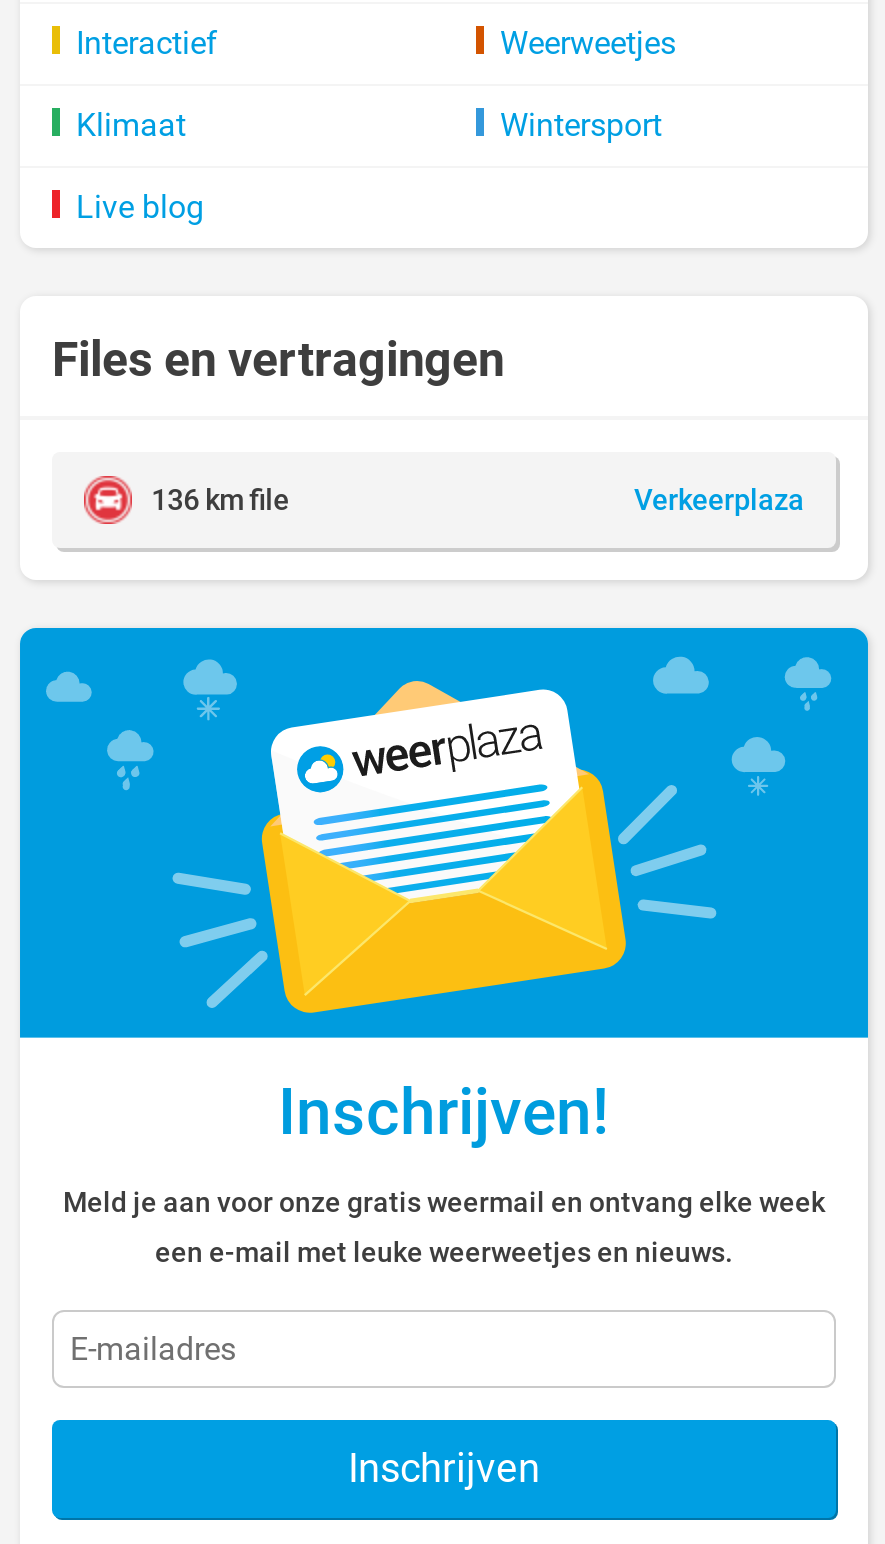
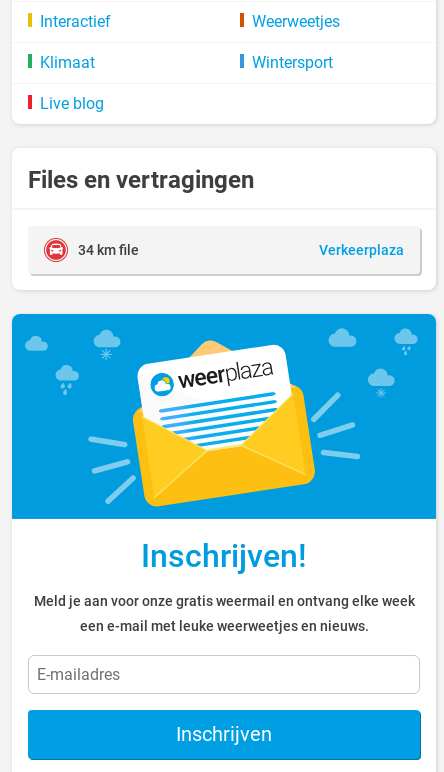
[151,483,289,517] 136 km file -> [78,242,139,259] 34 km file

